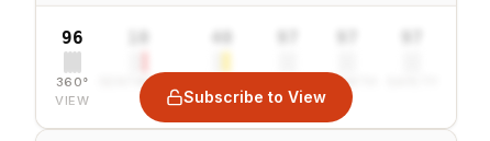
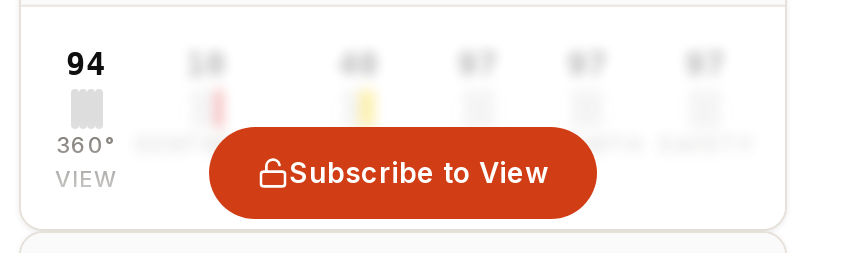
[61,27,83,48] 96 -> [66,45,106,83] 94

